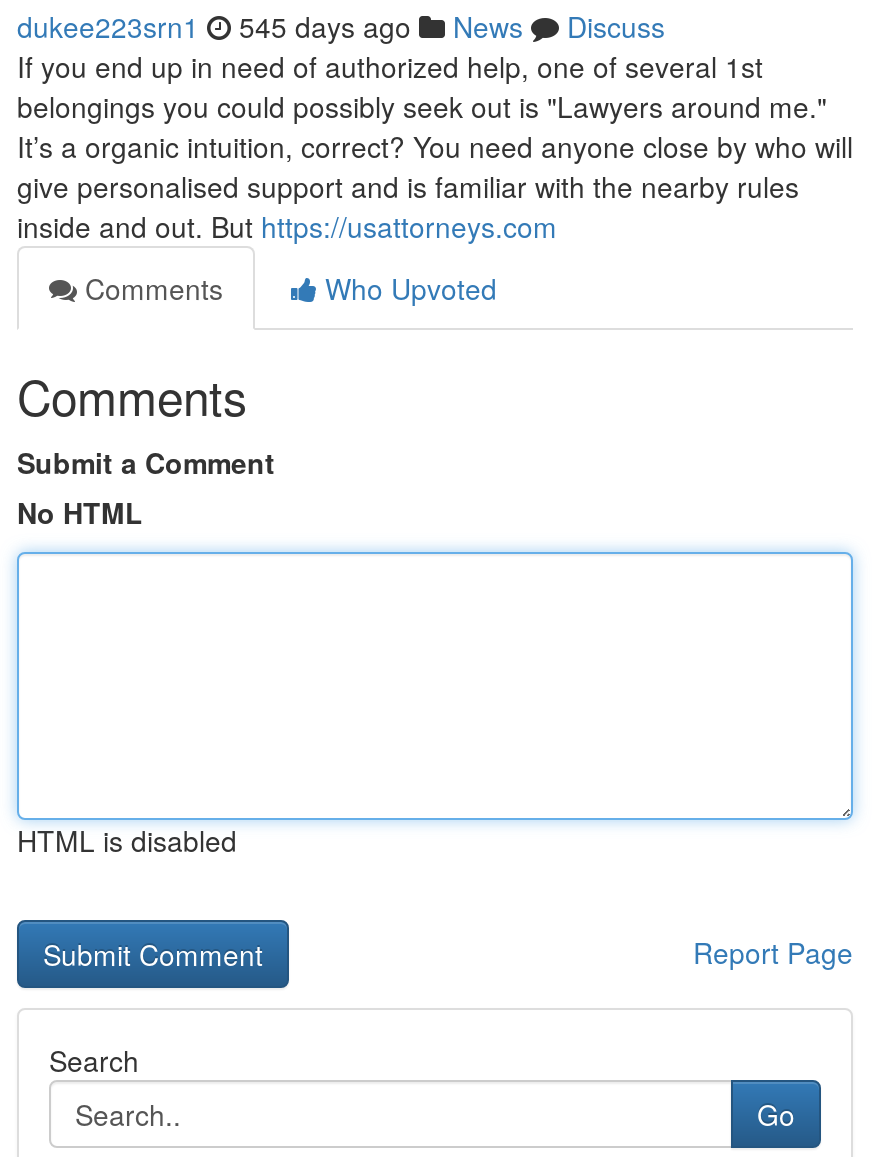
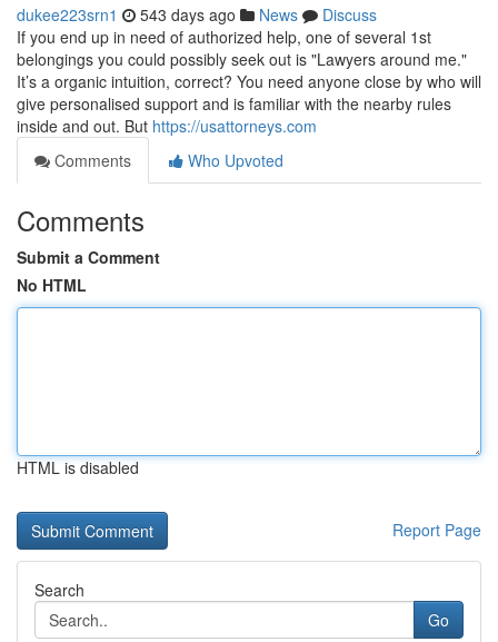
[17,6,665,46] dukee223srn1 545 days ago News Discuss -> [17,3,377,26] dukee223srn1 543 days ago News Discuss

